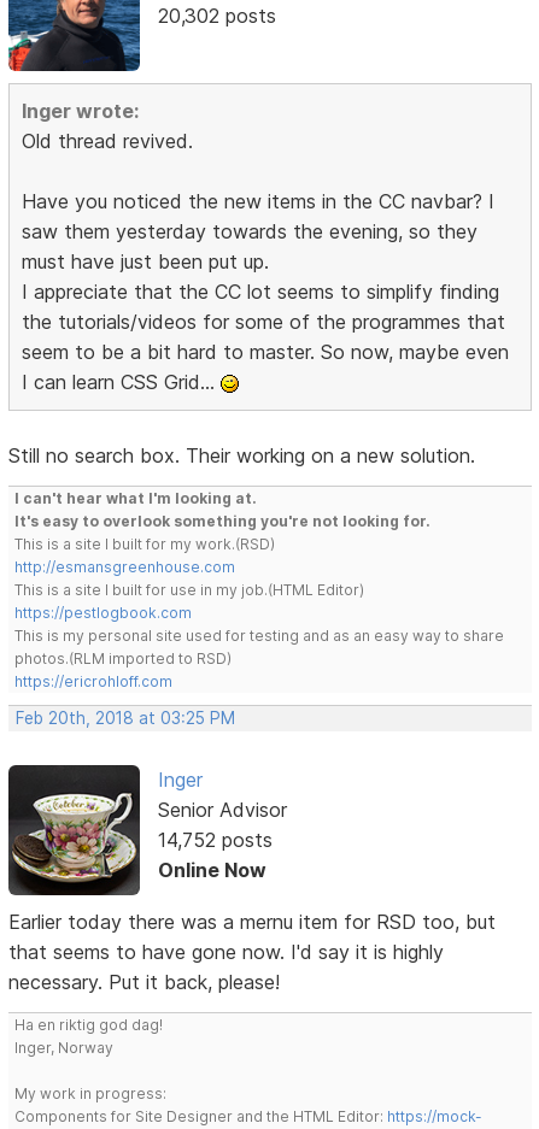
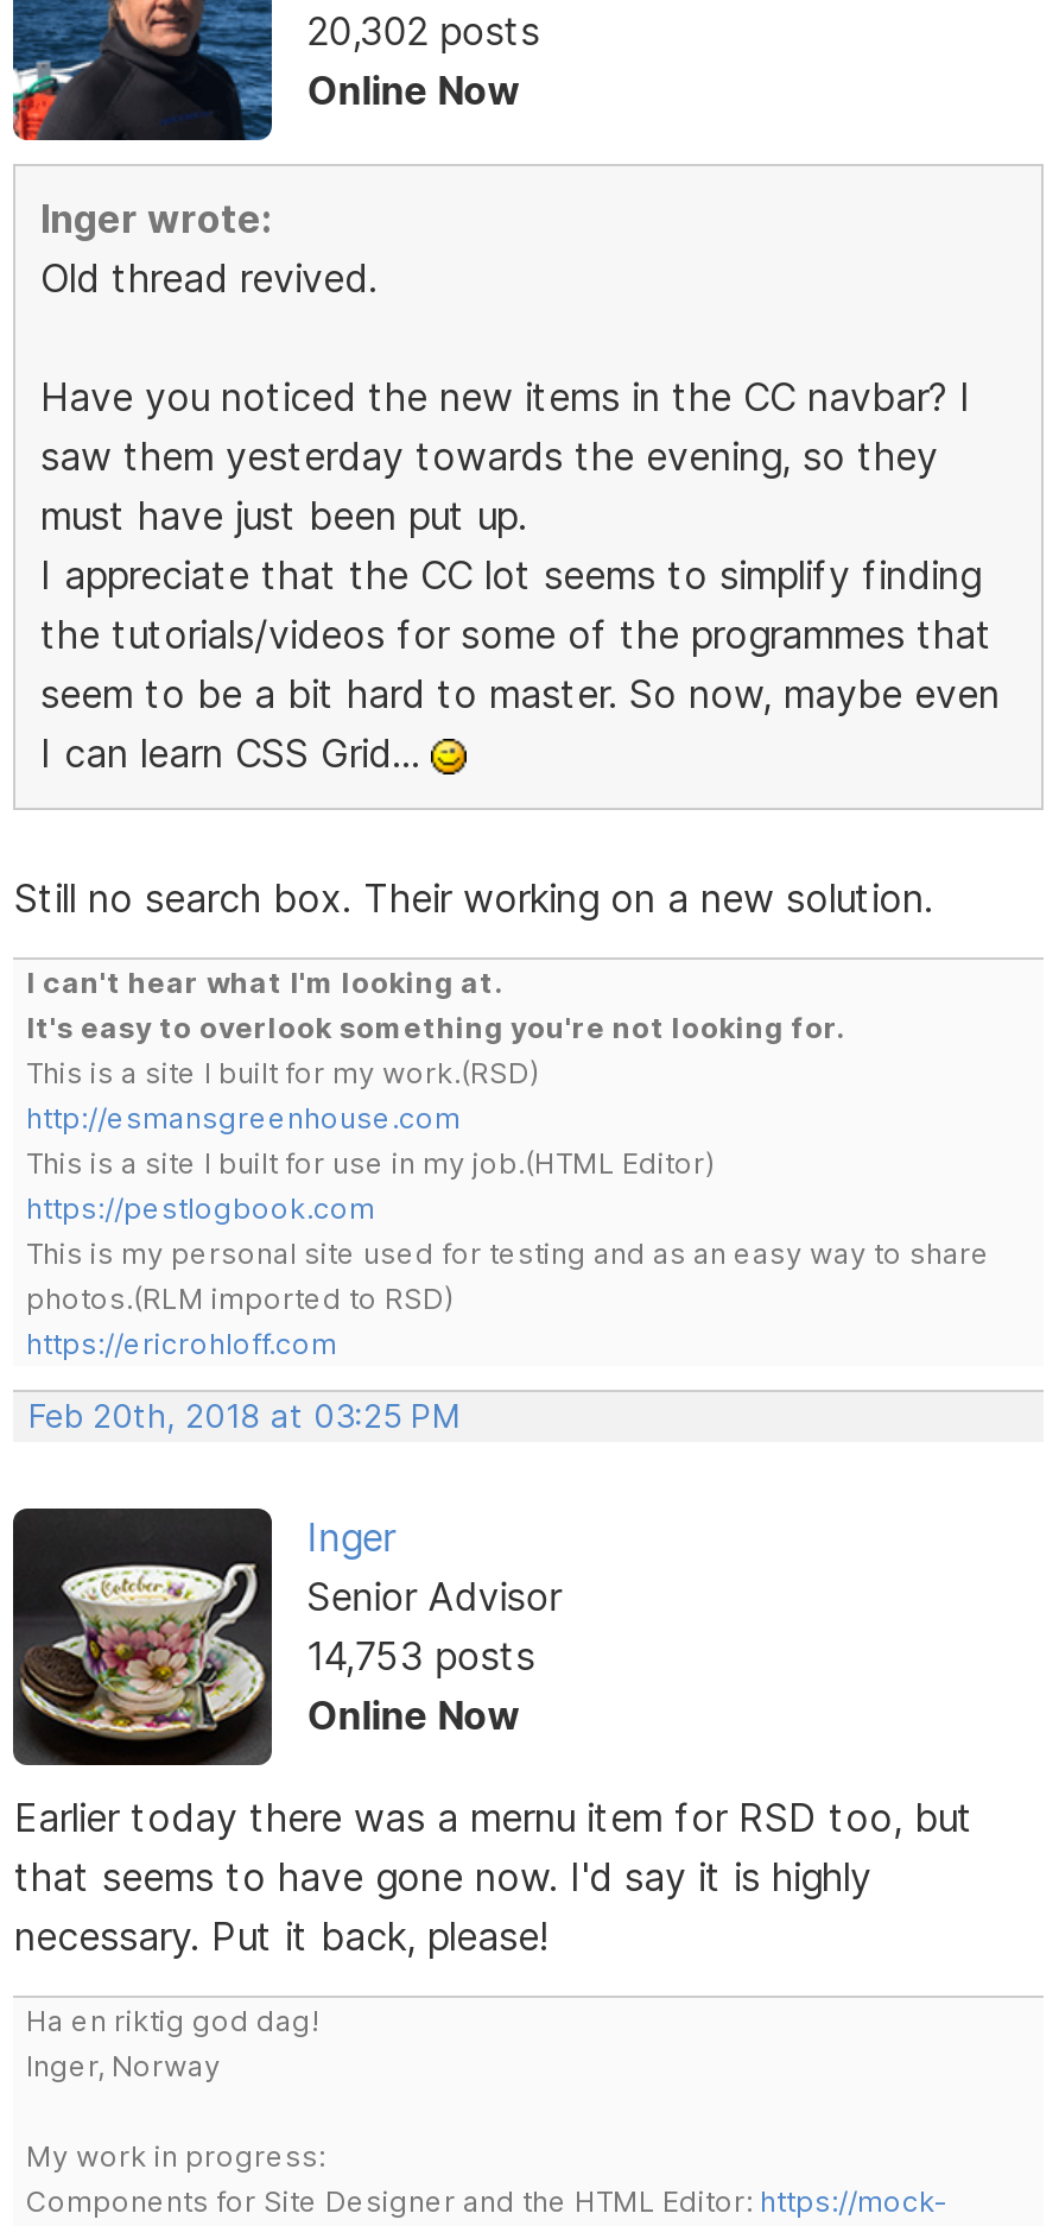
none -> [307,66,520,114] Online Now
[158,828,272,852] 14,752 posts -> [307,1632,535,1680] 14,753 posts

